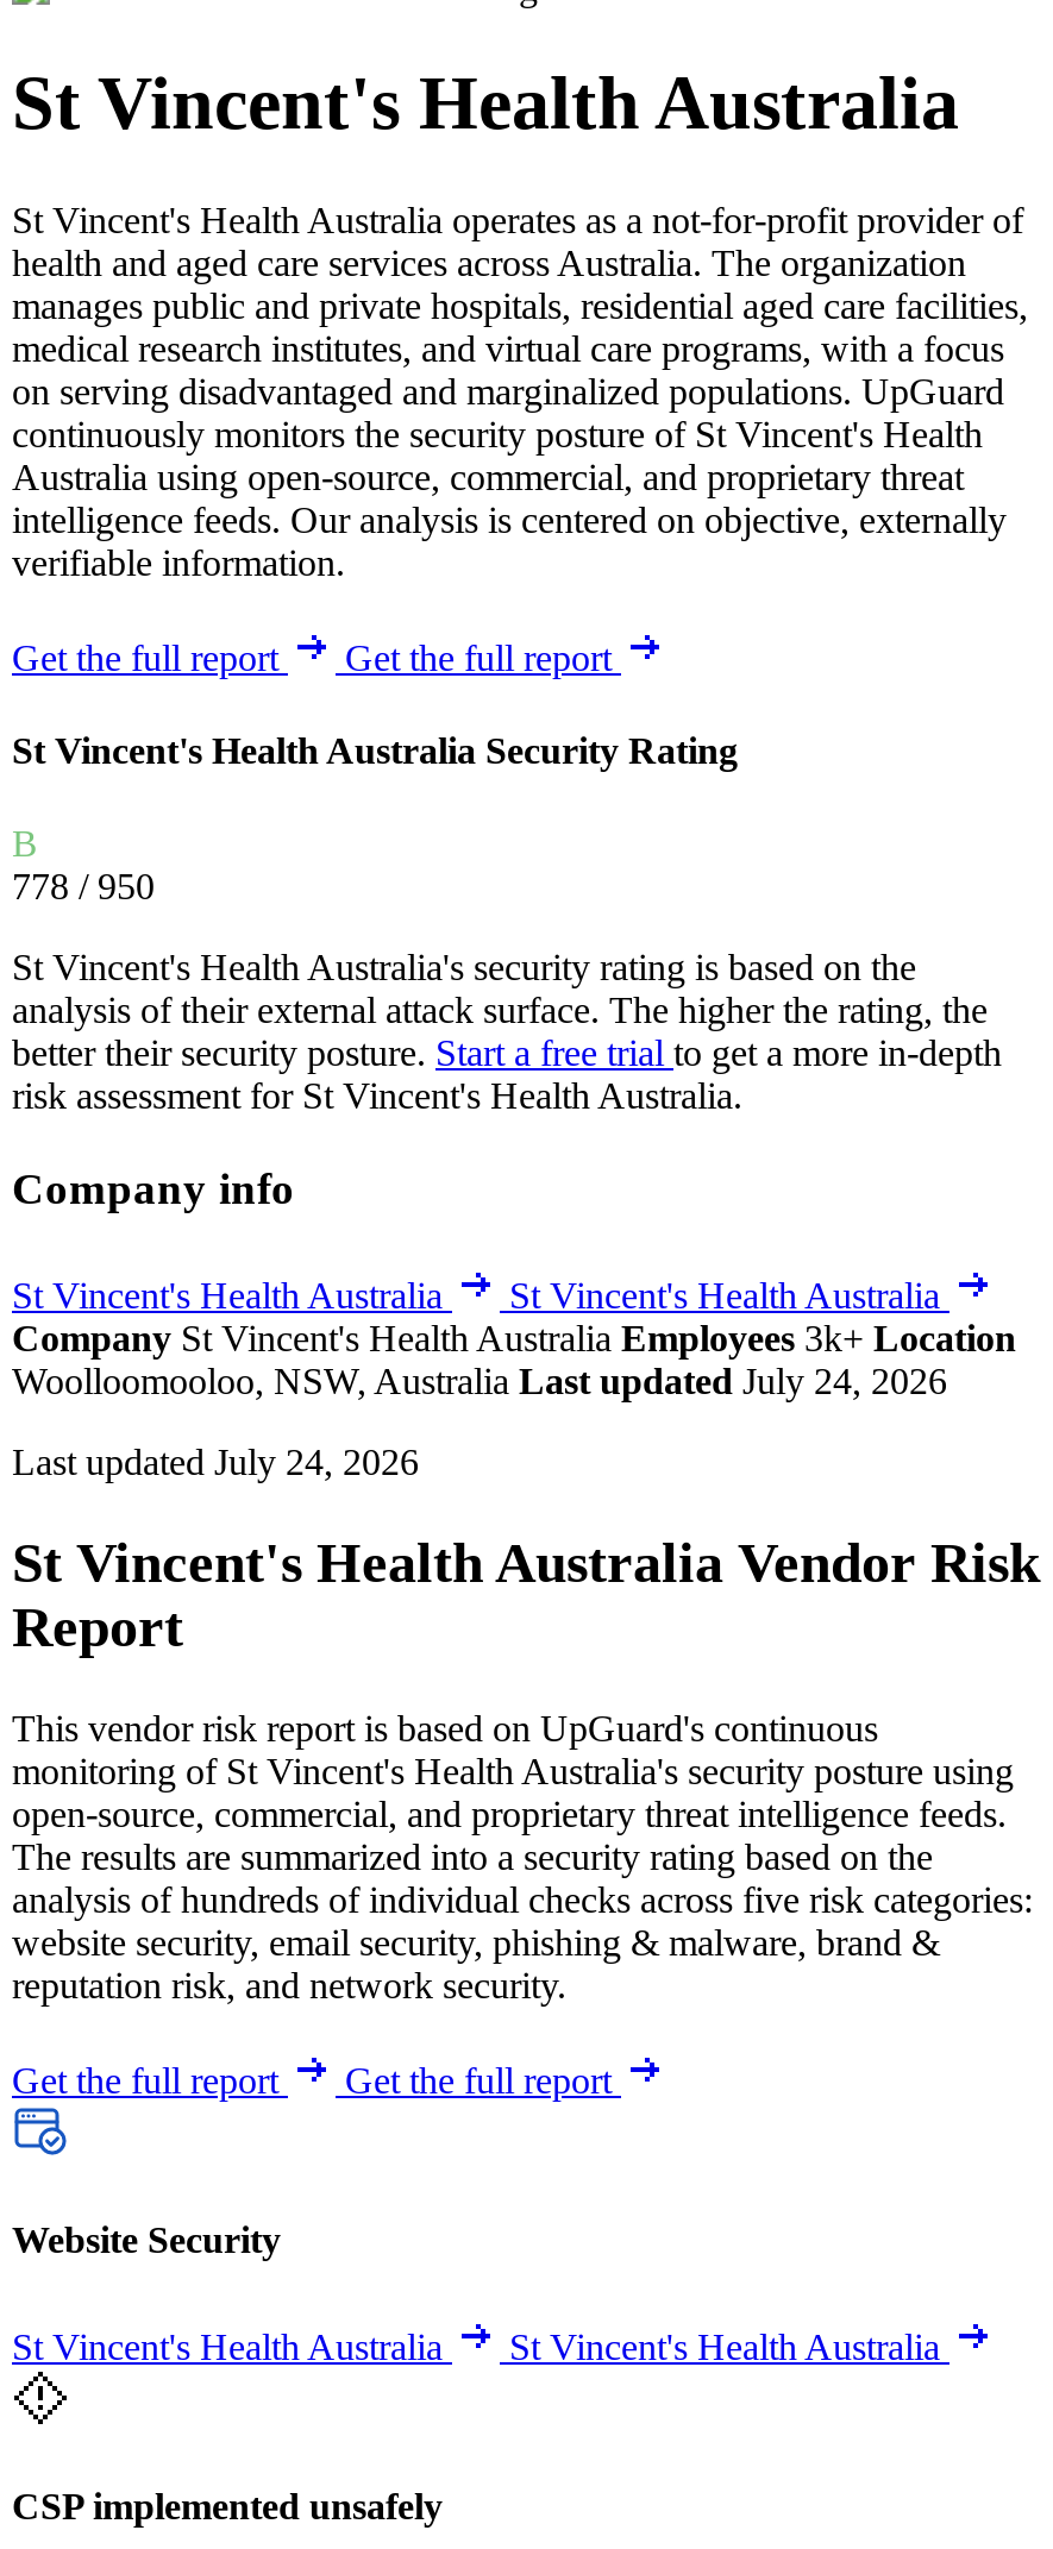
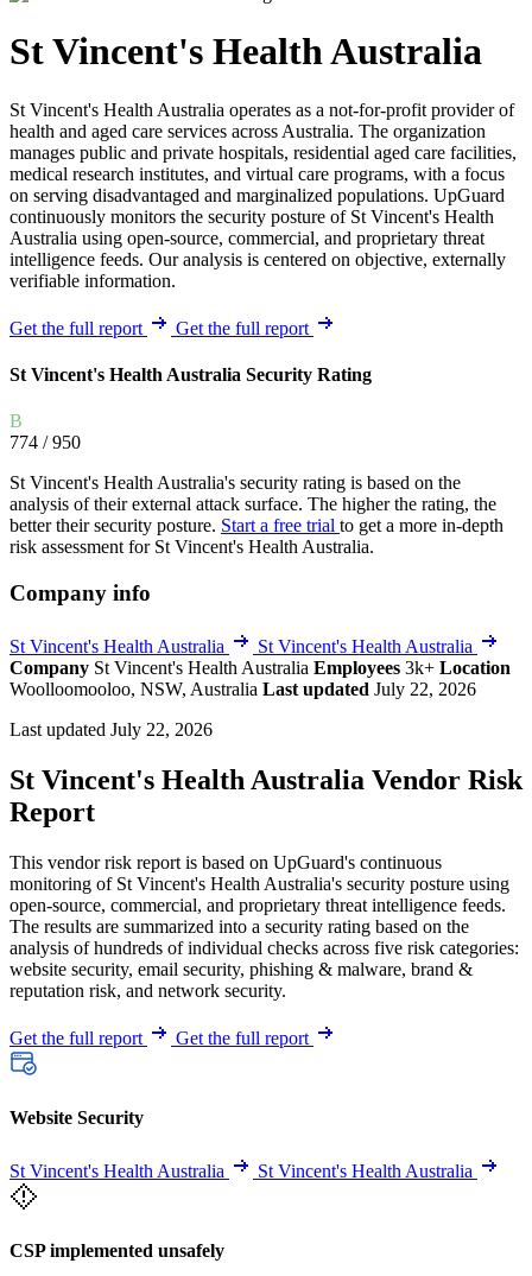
[12,867,155,907] 778 / 950 -> [9,433,81,453] 774 / 950
[12,1360,947,1401] Woolloomooloo, NSW, Australia Last updated July 24, 2026 -> [9,679,476,699] Woolloomooloo, NSW, Australia Last updated July 22, 2026
[12,1441,419,1482] Last updated July 24, 2026 -> [9,719,213,739] Last updated July 22, 2026

